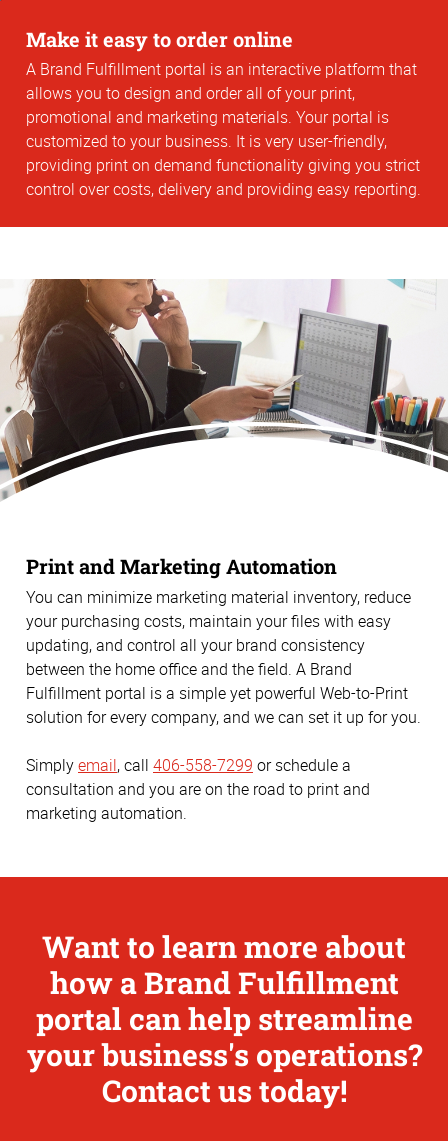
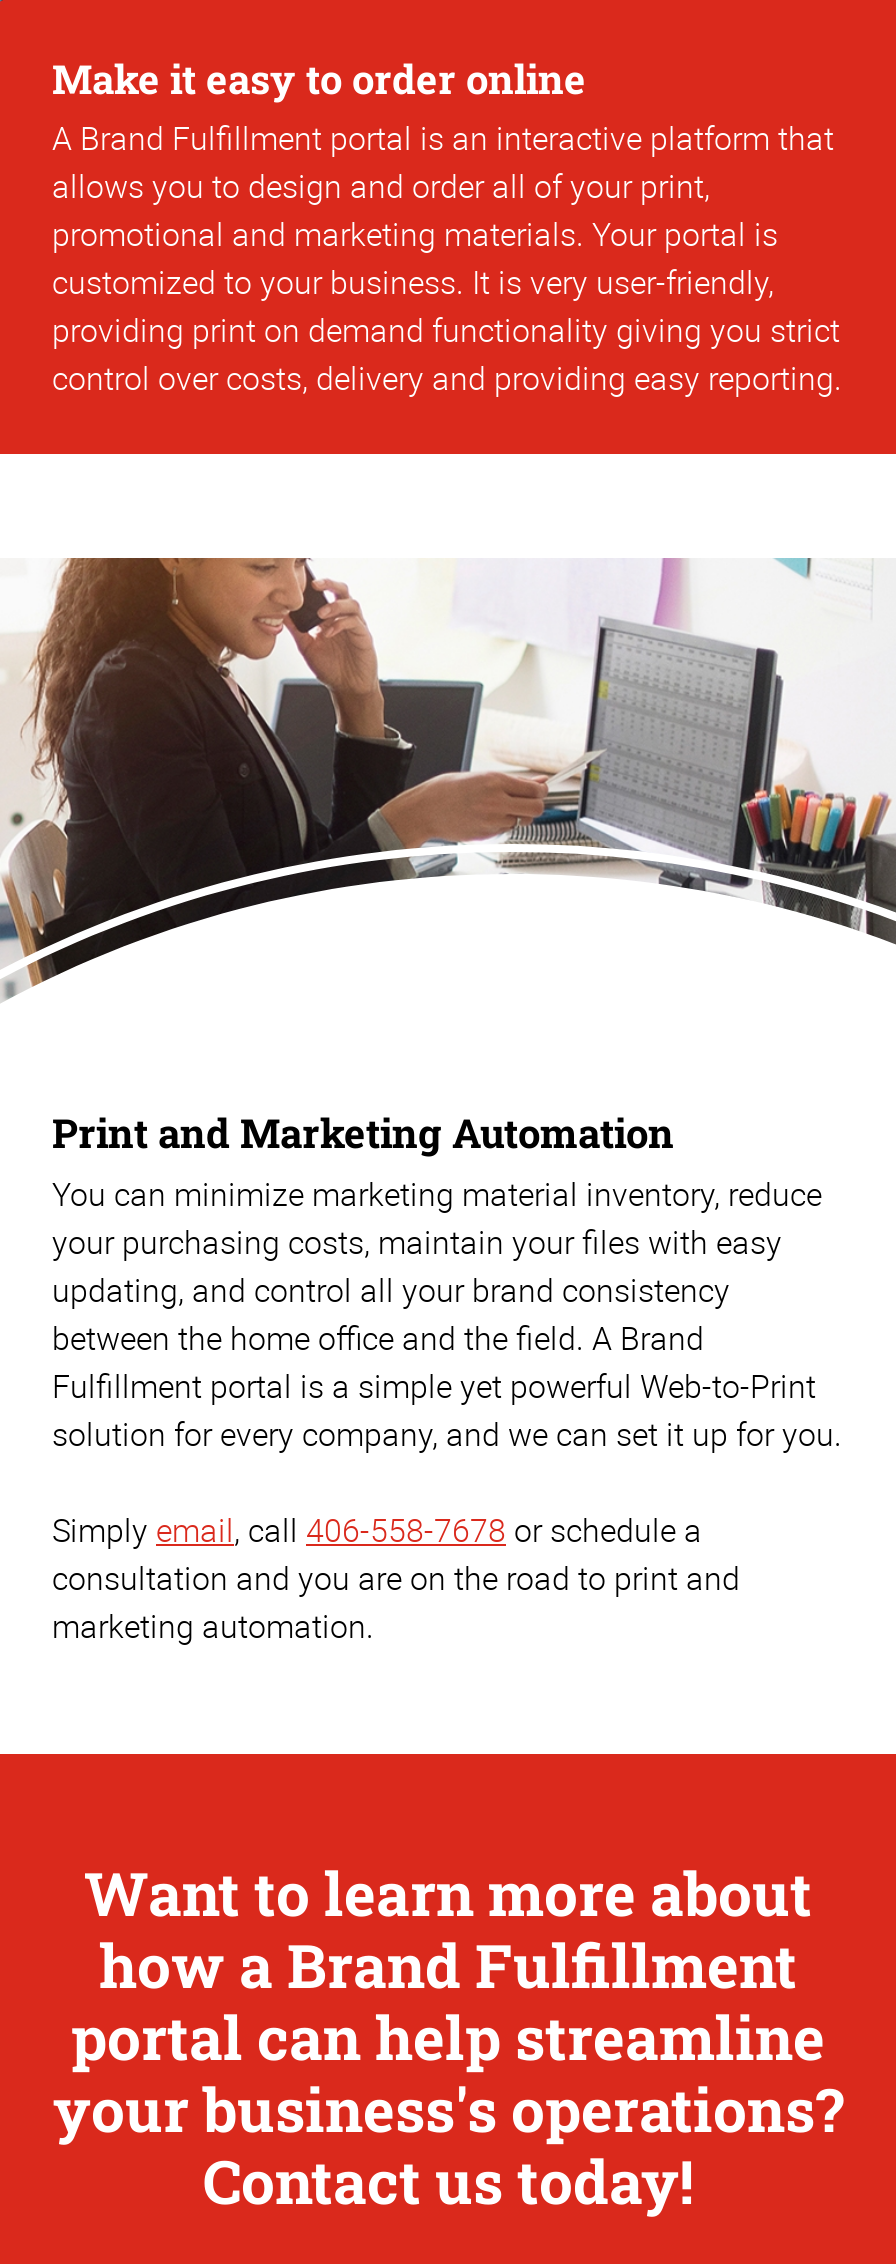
[26,753,351,775] Simply email, call 406-558-7299 or schedule a -> [52,1507,702,1551] Simply email, call 406-558-7678 or schedule a

